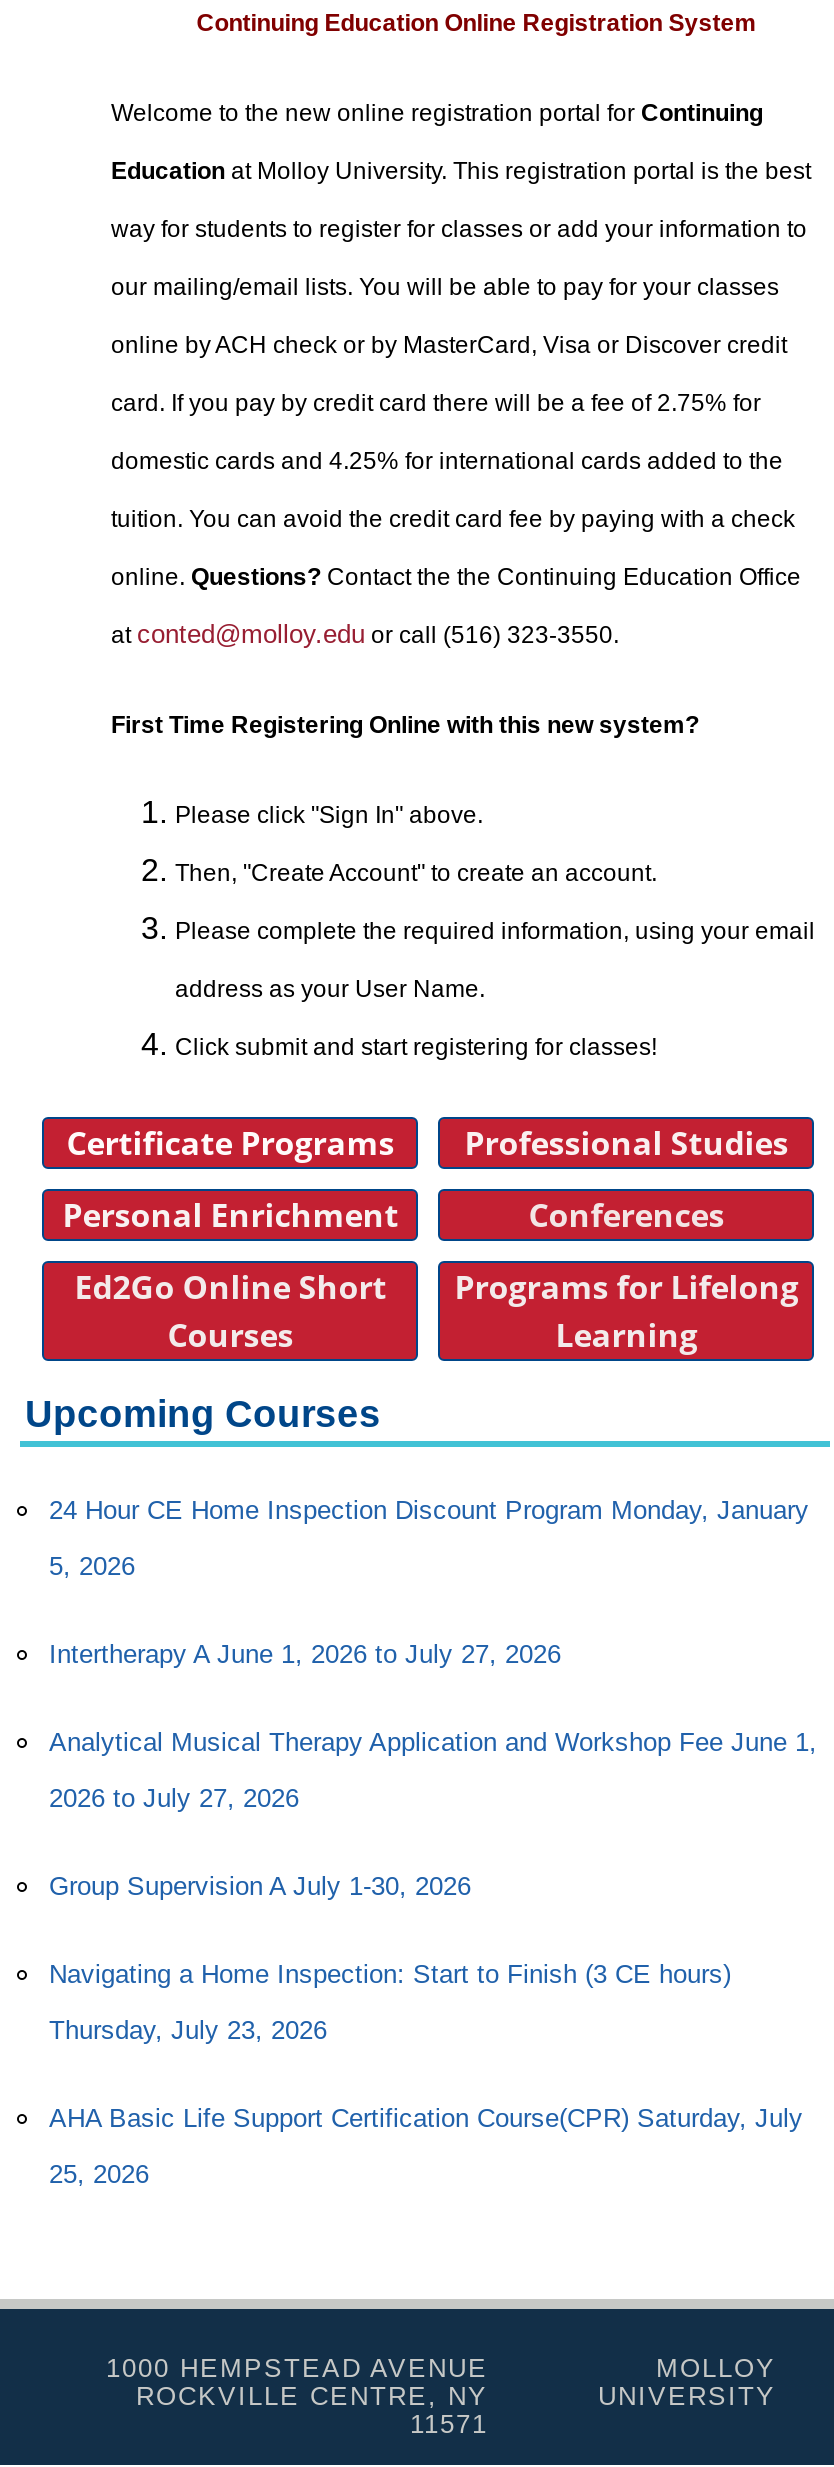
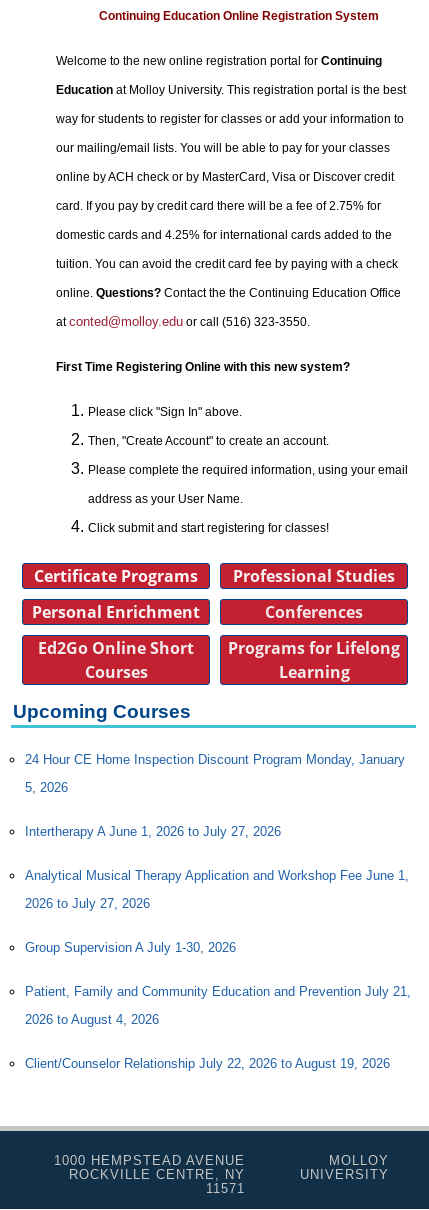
[49,1959,803,2189] Navigating a Home Inspection: Start to Finish (3 CE hours) | Thursday, July 23, 2026 | AHA Basic Life Support Certification Course(CPR) Saturday, July | 25, 2026 -> [25,984,411,1071] Patient, Family and Community Education and Prevention July 21, | 2026 to August 4, 2026 | Client/Counselor Relationship July 22, 2026 to August 19, 2026

